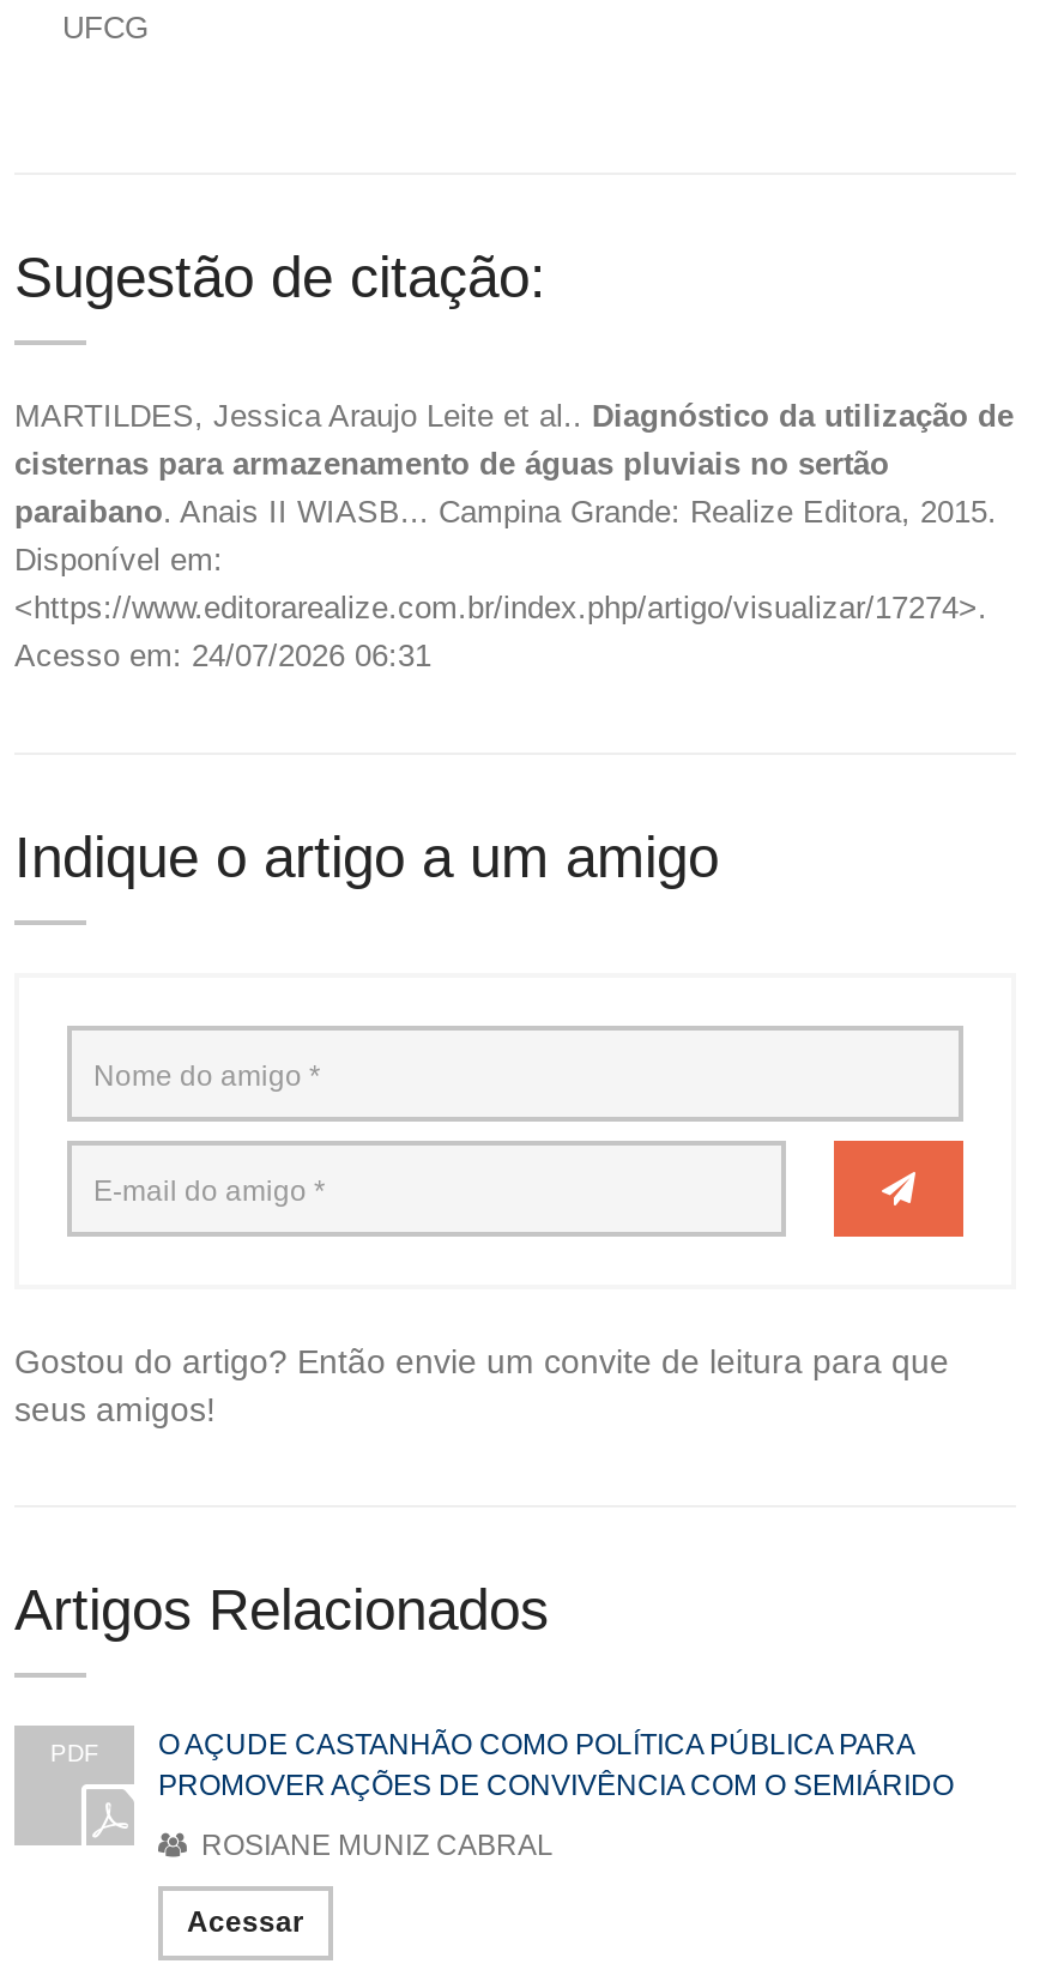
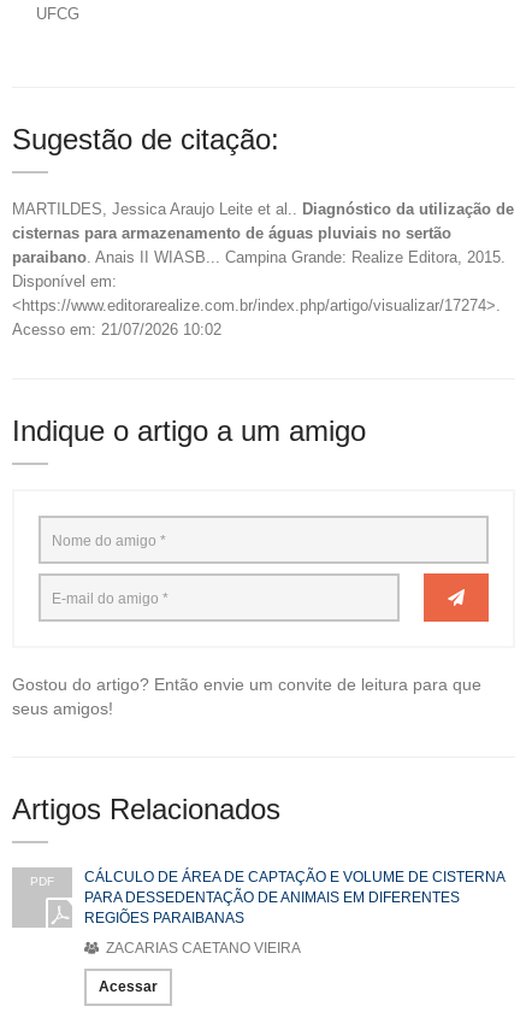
[14,638,431,674] Acesso em: 24/07/2026 06:31 -> [12,321,221,339] Acesso em: 21/07/2026 10:02
[158,1728,954,1803] O AÇUDE CASTANHÃO COMO POLÍTICA PÚBLICA PARA | PROMOVER AÇÕES DE CONVIVÊNCIA COM O SEMIÁRIDO -> [84,869,504,927] CÁLCULO DE ÁREA DE CAPTAÇÃO E VOLUME DE CISTERNA | PARA DESSEDENTAÇÃO DE ANIMAIS EM DIFERENTES | REGIÕES PARAIBANAS
[194,1829,554,1863] ROSIANE MUNIZ CABRAL -> [102,940,301,957] ZACARIAS CAETANO VIEIRA

